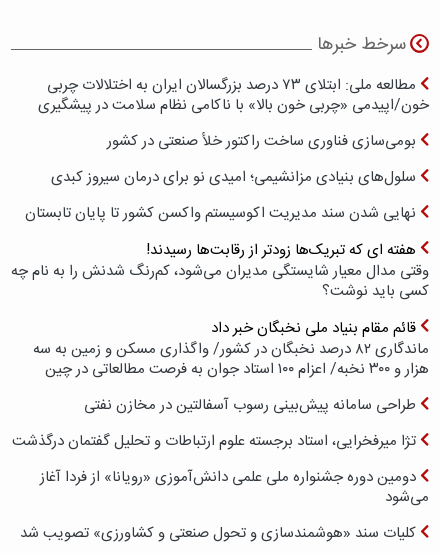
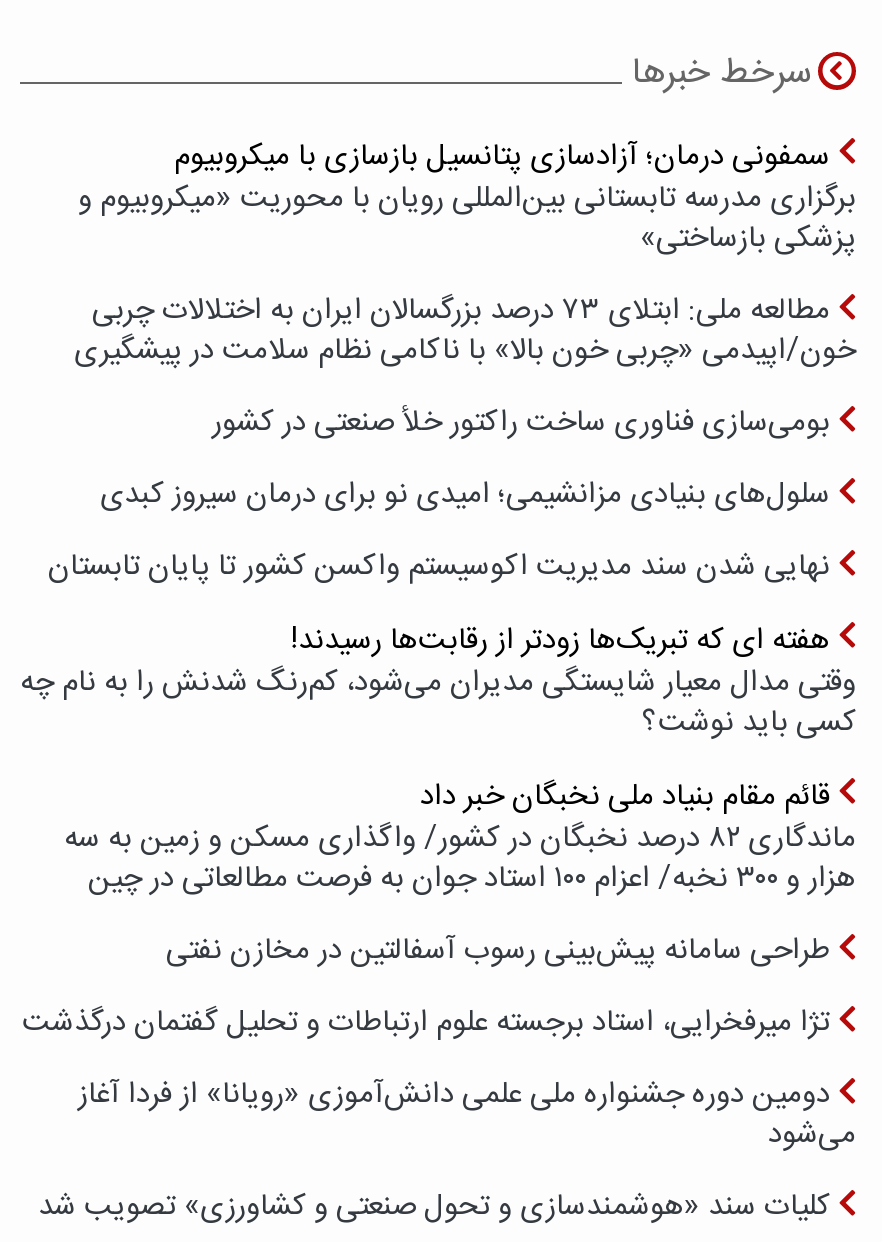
none -> [78,132,856,264] سمفونی درمان؛ آزادسازی پتانسیل بازسازی با میکروبیوم | برگزاری مدرسه تابستانی بین‌المللی رویان با محوریت «میکروبیوم و | پزشکی بازساختی»

